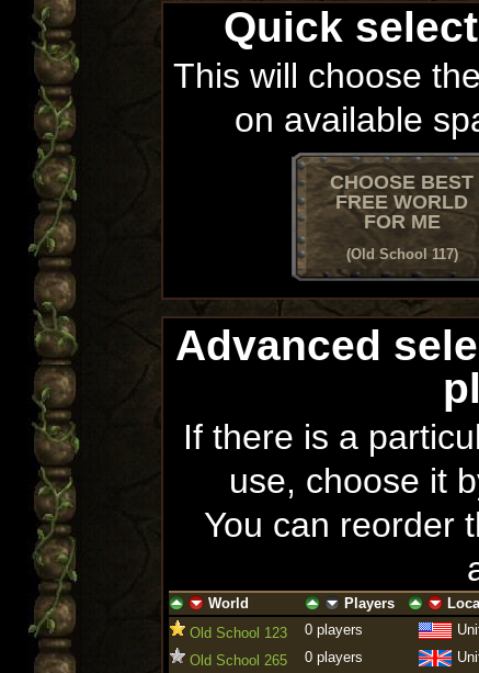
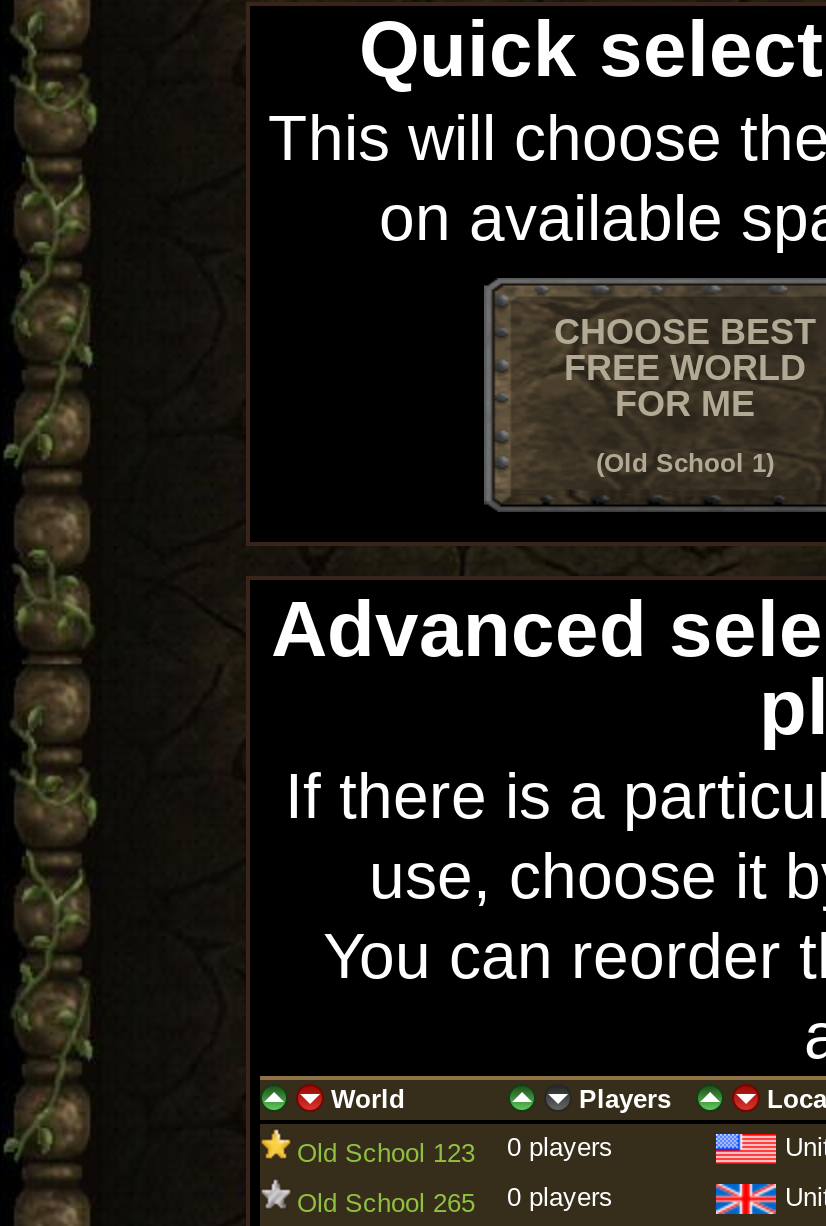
[346,246,458,262] (Old School 117) -> [596,448,774,478] (Old School 1)

